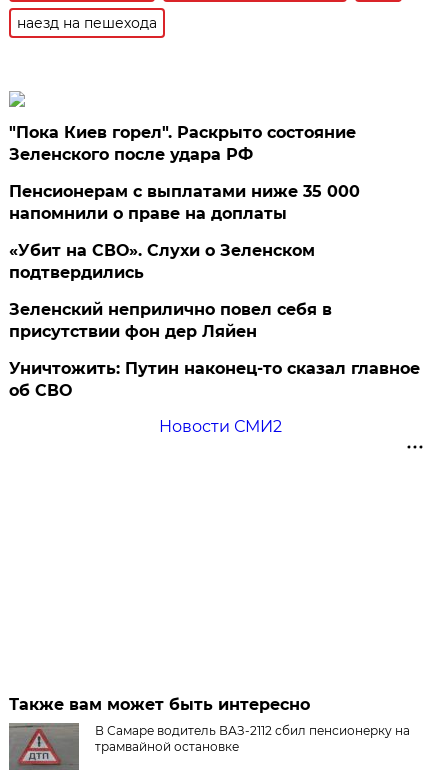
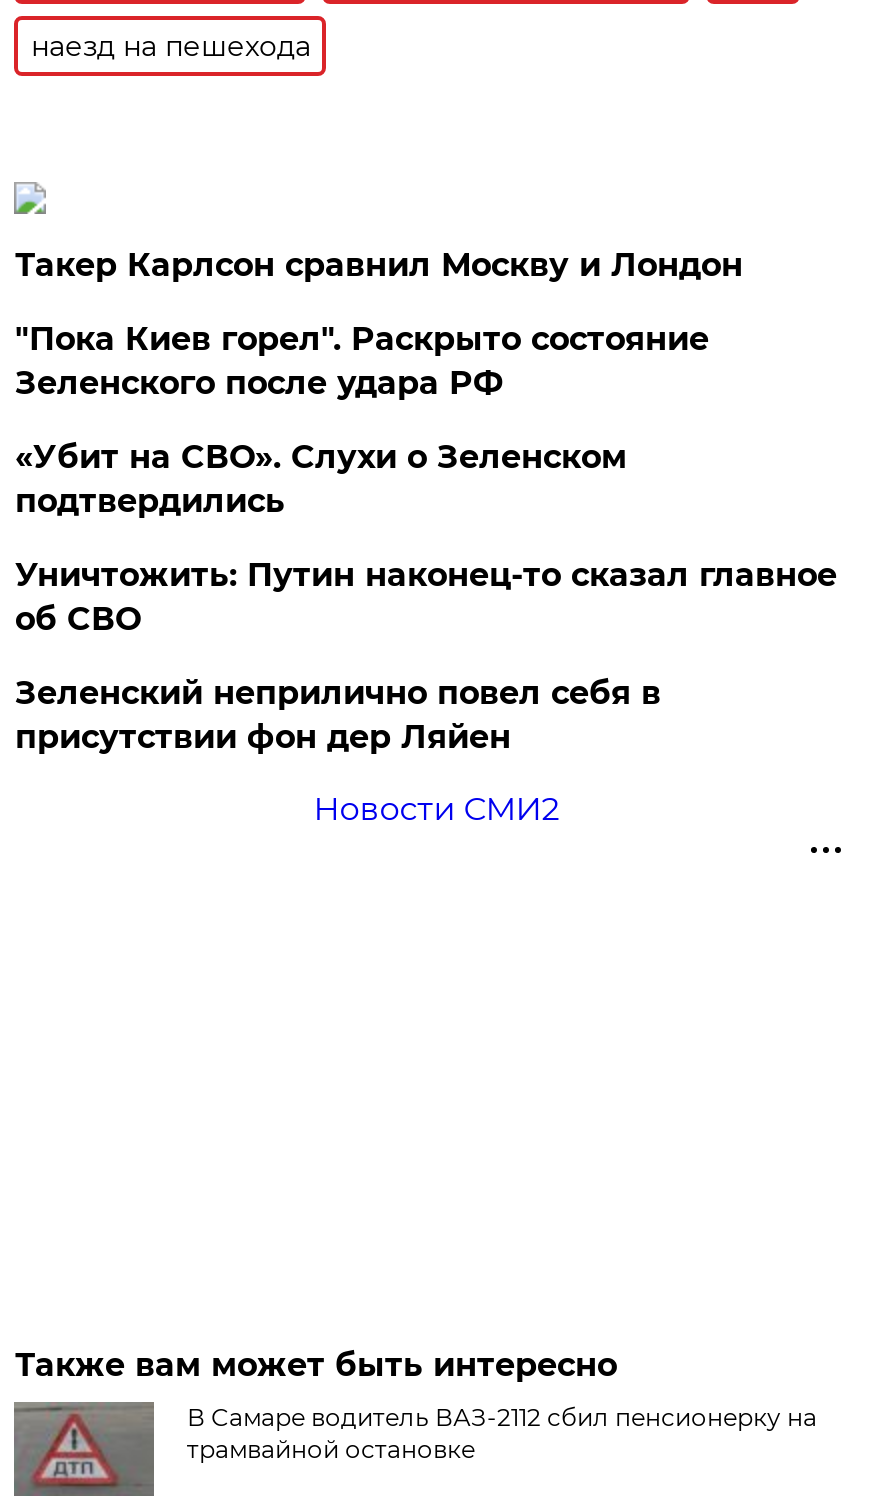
none -> [15,246,743,284] Такер Карлсон сравнил Москву и Лондон
moved [9,123,356,164] -> [15,320,709,402]: "Пока Киев горел". Раскрыто состояние | Зеленского после удара РФ
[9,182,360,223] Пенсионерам с выплатами ниже 35 000 | напомнили о праве на доплаты -> none
moved [9,300,332,341] -> [15,674,661,756]: Зеленский неприлично повел cебя в | присутствии фон дер Ляйен
moved [9,359,420,400] -> [15,556,837,638]: Уничтожить: Путин наконец-то сказал главное | об СВО

